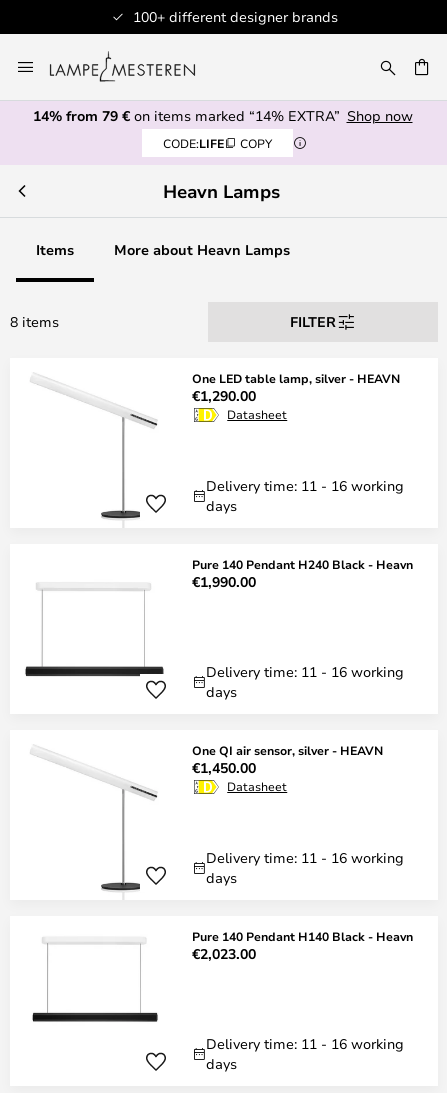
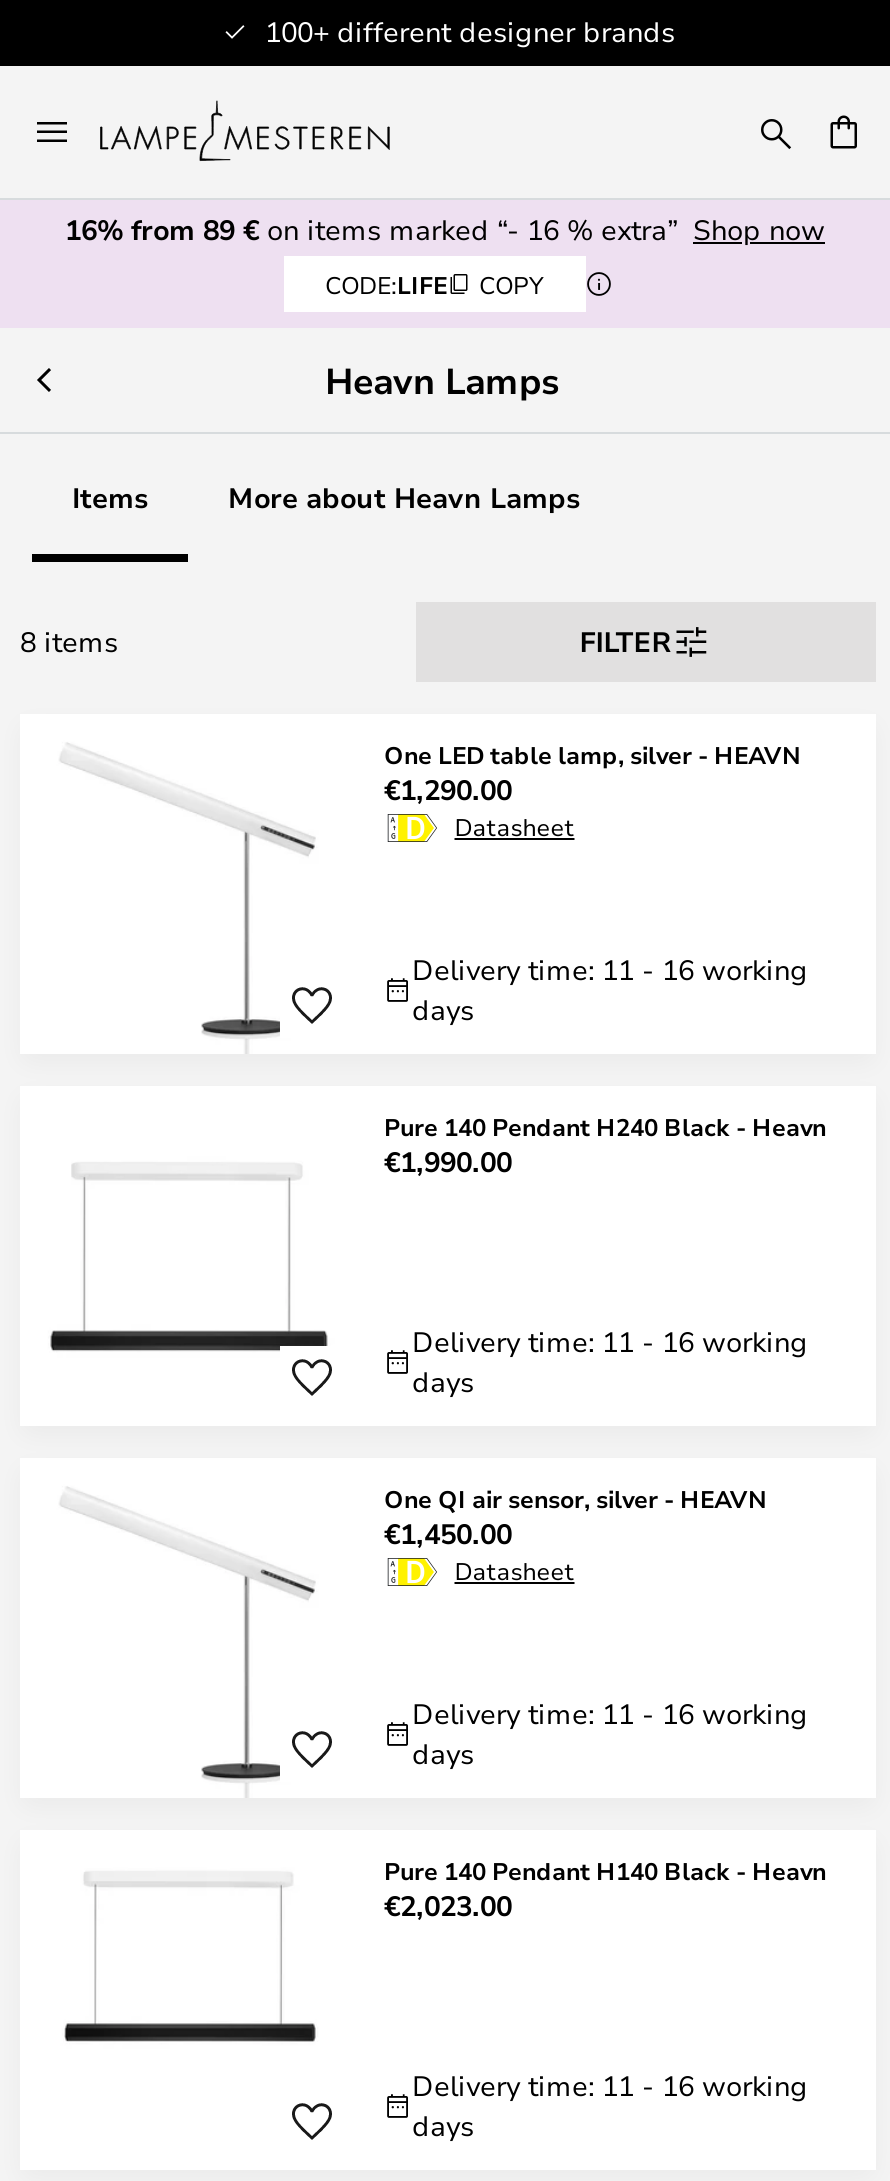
[32,106,412,125] 14% from 79 €on items marked “14% EXTRA” Shop now -> [65,210,825,248] 16% from 89 €on items marked “- 16 % extra” Shop now

